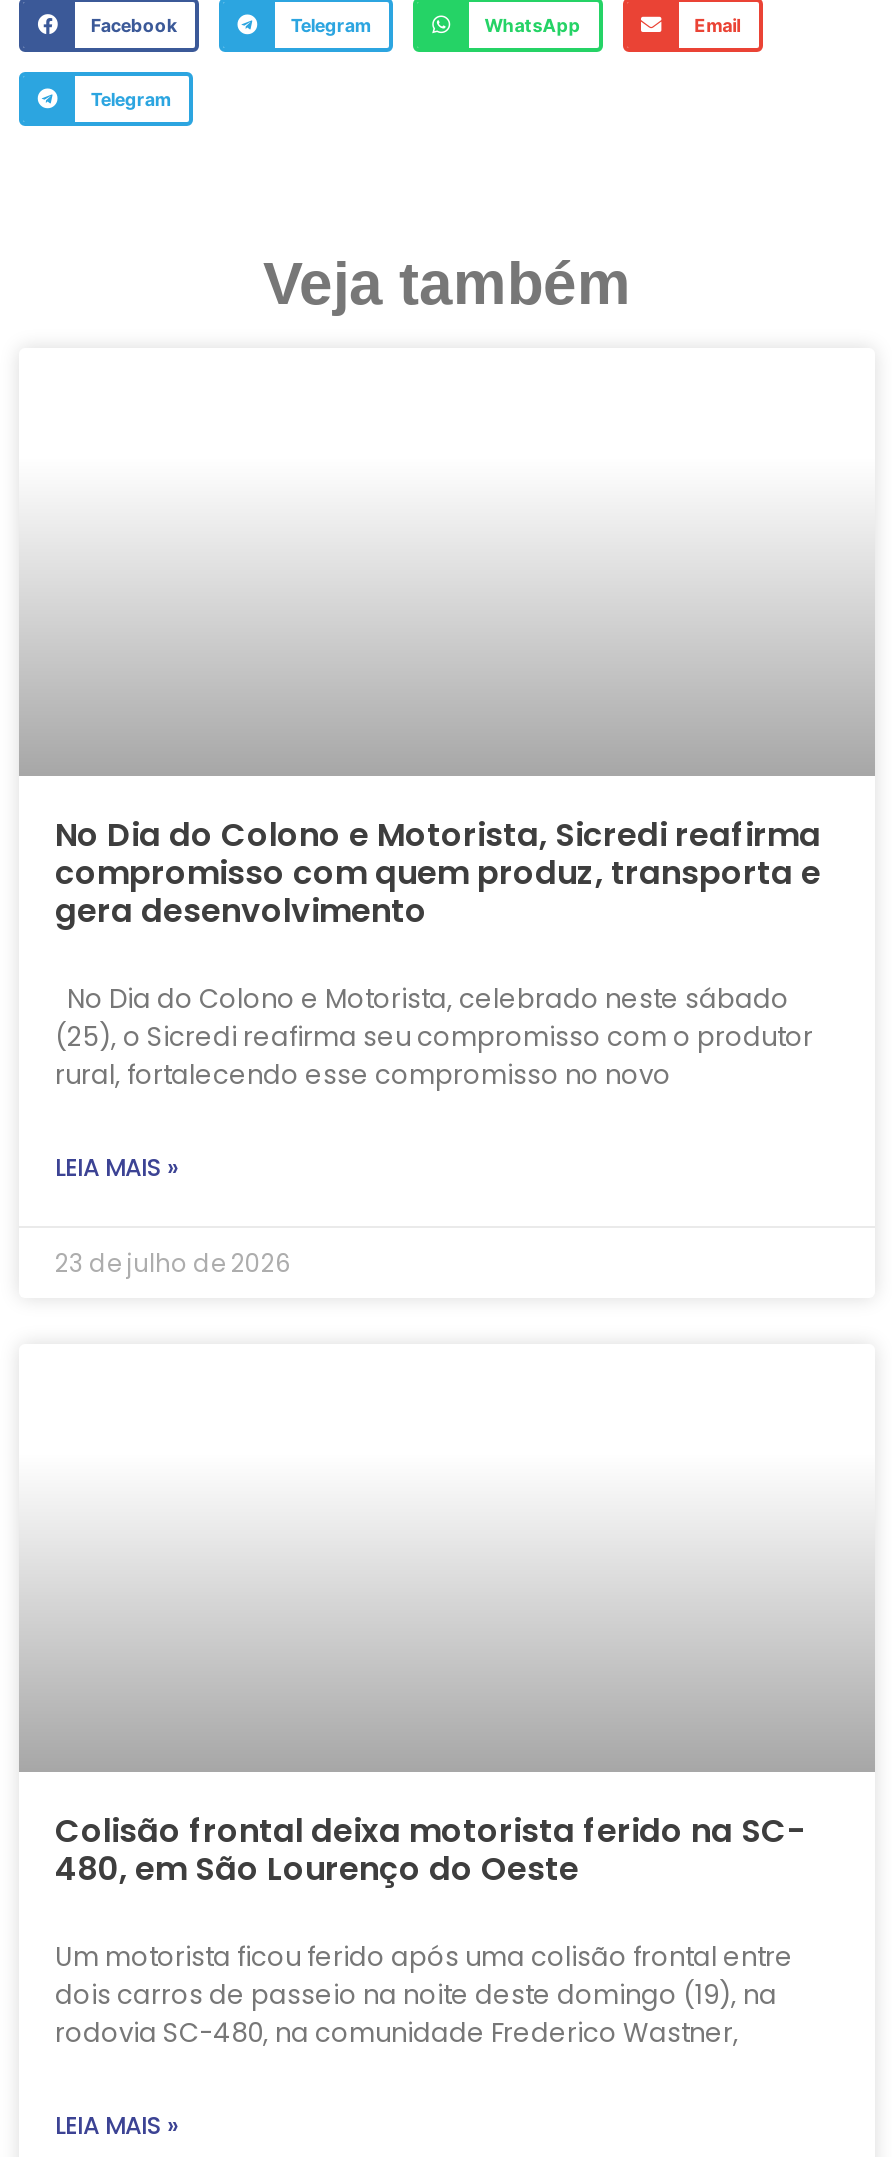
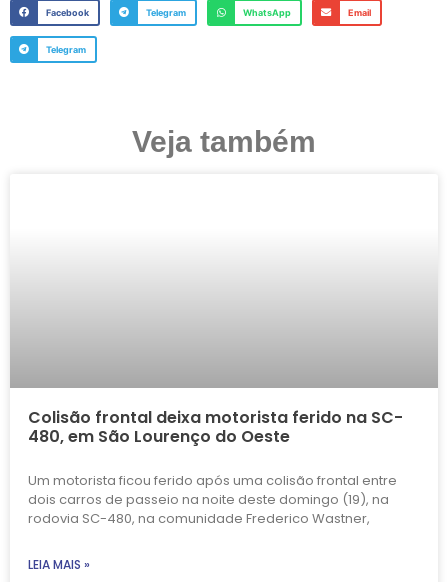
[55,812,821,1280] No Dia do Colono e Motorista, Sicredi reafirma | compromisso com quem produz, transporta e | gera desenvolvimento | No Dia do Colono e Motorista, celebrado neste sábado | (25), o Sicredi reafirma seu compromisso com o produtor | rural, fortalecendo esse compromisso no novo | LEIA MAIS » | 23 de julho de 2026 -> none

